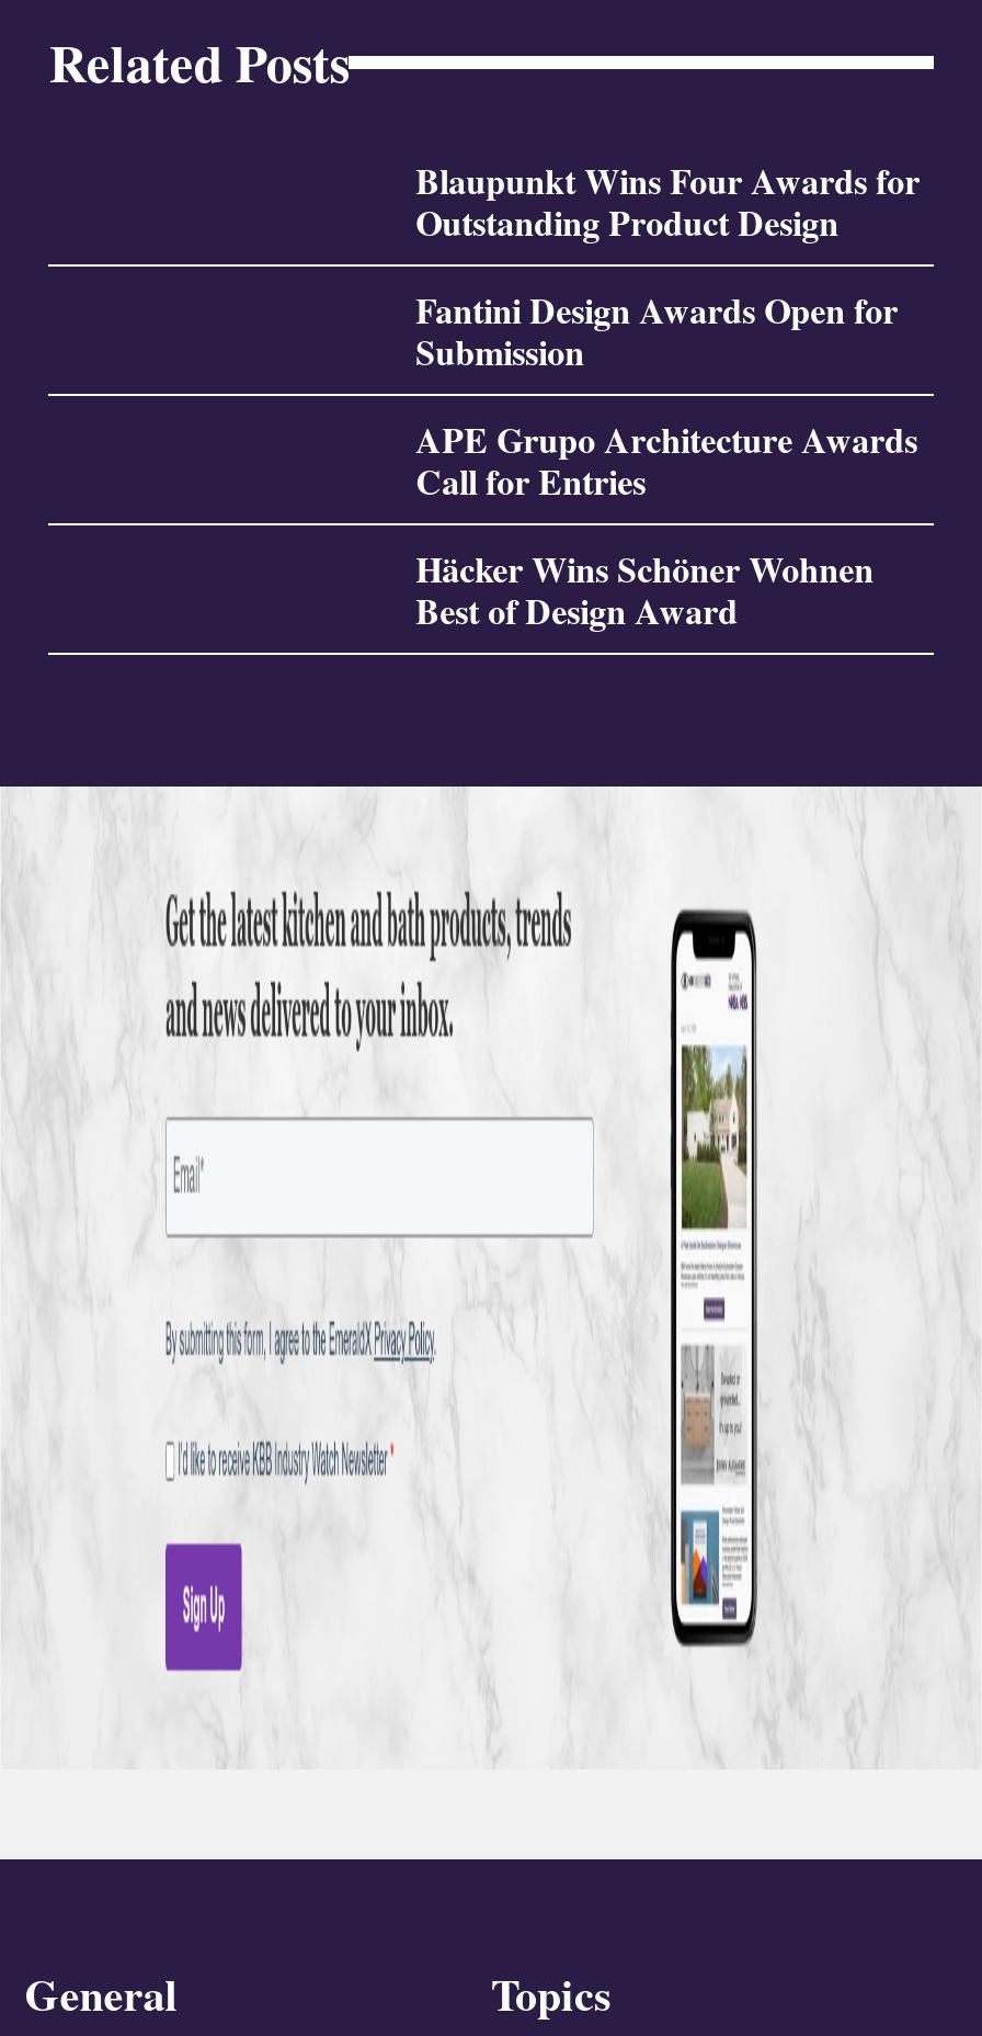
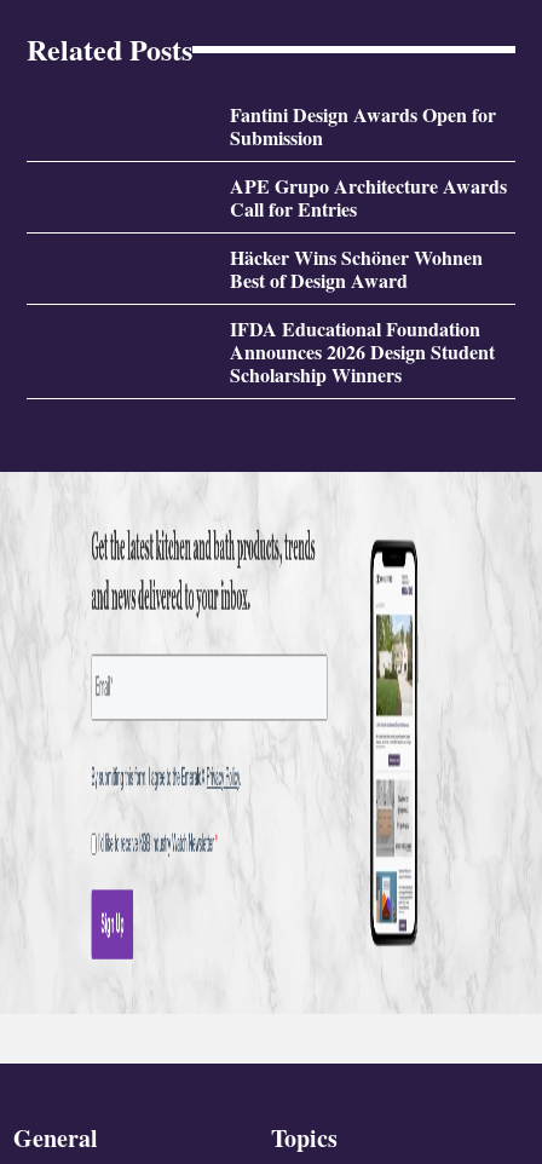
[416,154,920,246] Blaupunkt Wins Four Awards for | Outstanding Product Design -> none
moved [416,283,918,634] -> [230,100,507,294]: Fantini Design Awards Open for | Submission | APE Grupo Architecture Awards | Call for Entries | Häcker Wins Schöner Wohnen | Best of Design Award
none -> [230,314,494,388] IFDA Educational Foundation | Announces 2026 Design Student | Scholarship Winners

